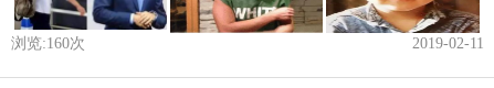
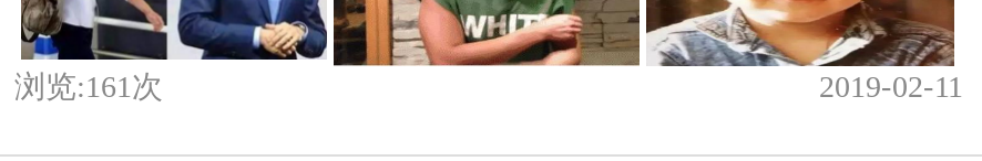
[11,35,85,51] 浏览:160次 -> [14,70,163,103] 浏览:161次

